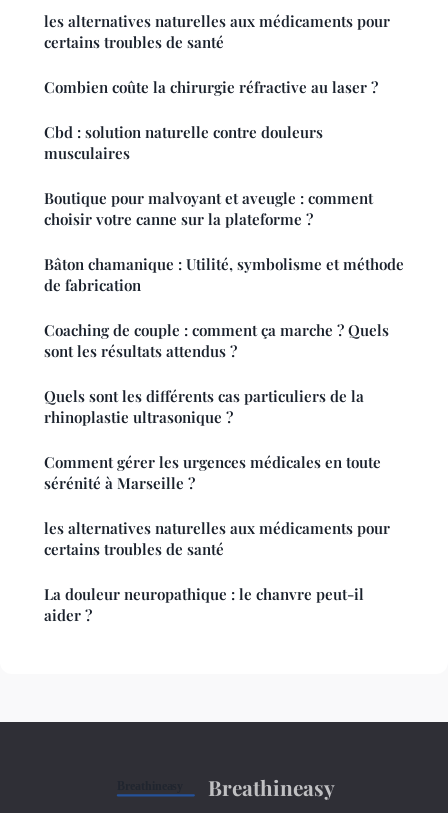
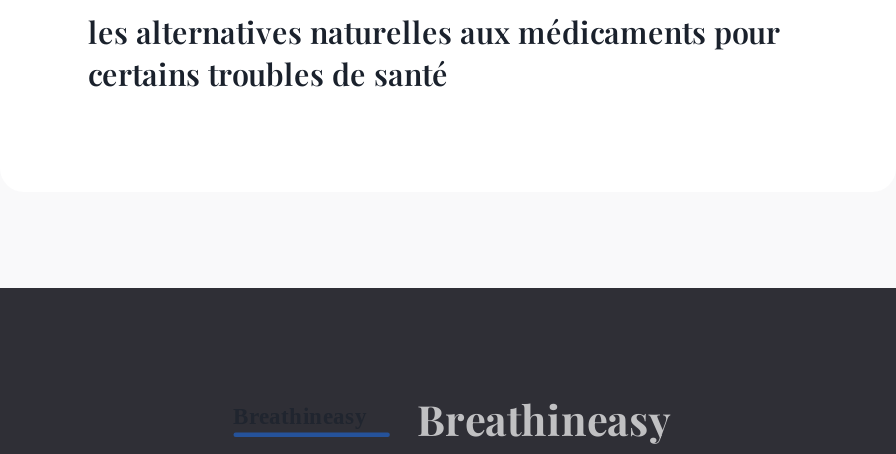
[44,76,404,624] Combien coûte la chirurgie réfractive au laser ? | Cbd : solution naturelle contre douleurs | musculaires | Boutique pour malvoyant et aveugle : comment | choisir votre canne sur la plateforme ? | Bâton chamanique : Utilité, symbolisme et méthode | de fabrication | Coaching de couple : comment ça marche ? Quels | sont les résultats attendus ? | Quels sont les différents cas particuliers de la | rhinoplastie ultrasonique ? | Comment gérer les urgences médicales en toute | sérénité à Marseille ? | les alternatives naturelles aux médicaments pour | certains troubles de santé | La douleur neuropathique : le chanvre peut-il | aider ? -> none

